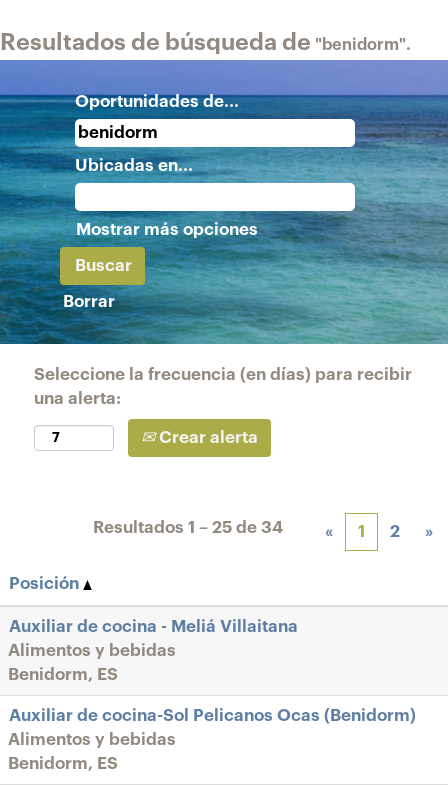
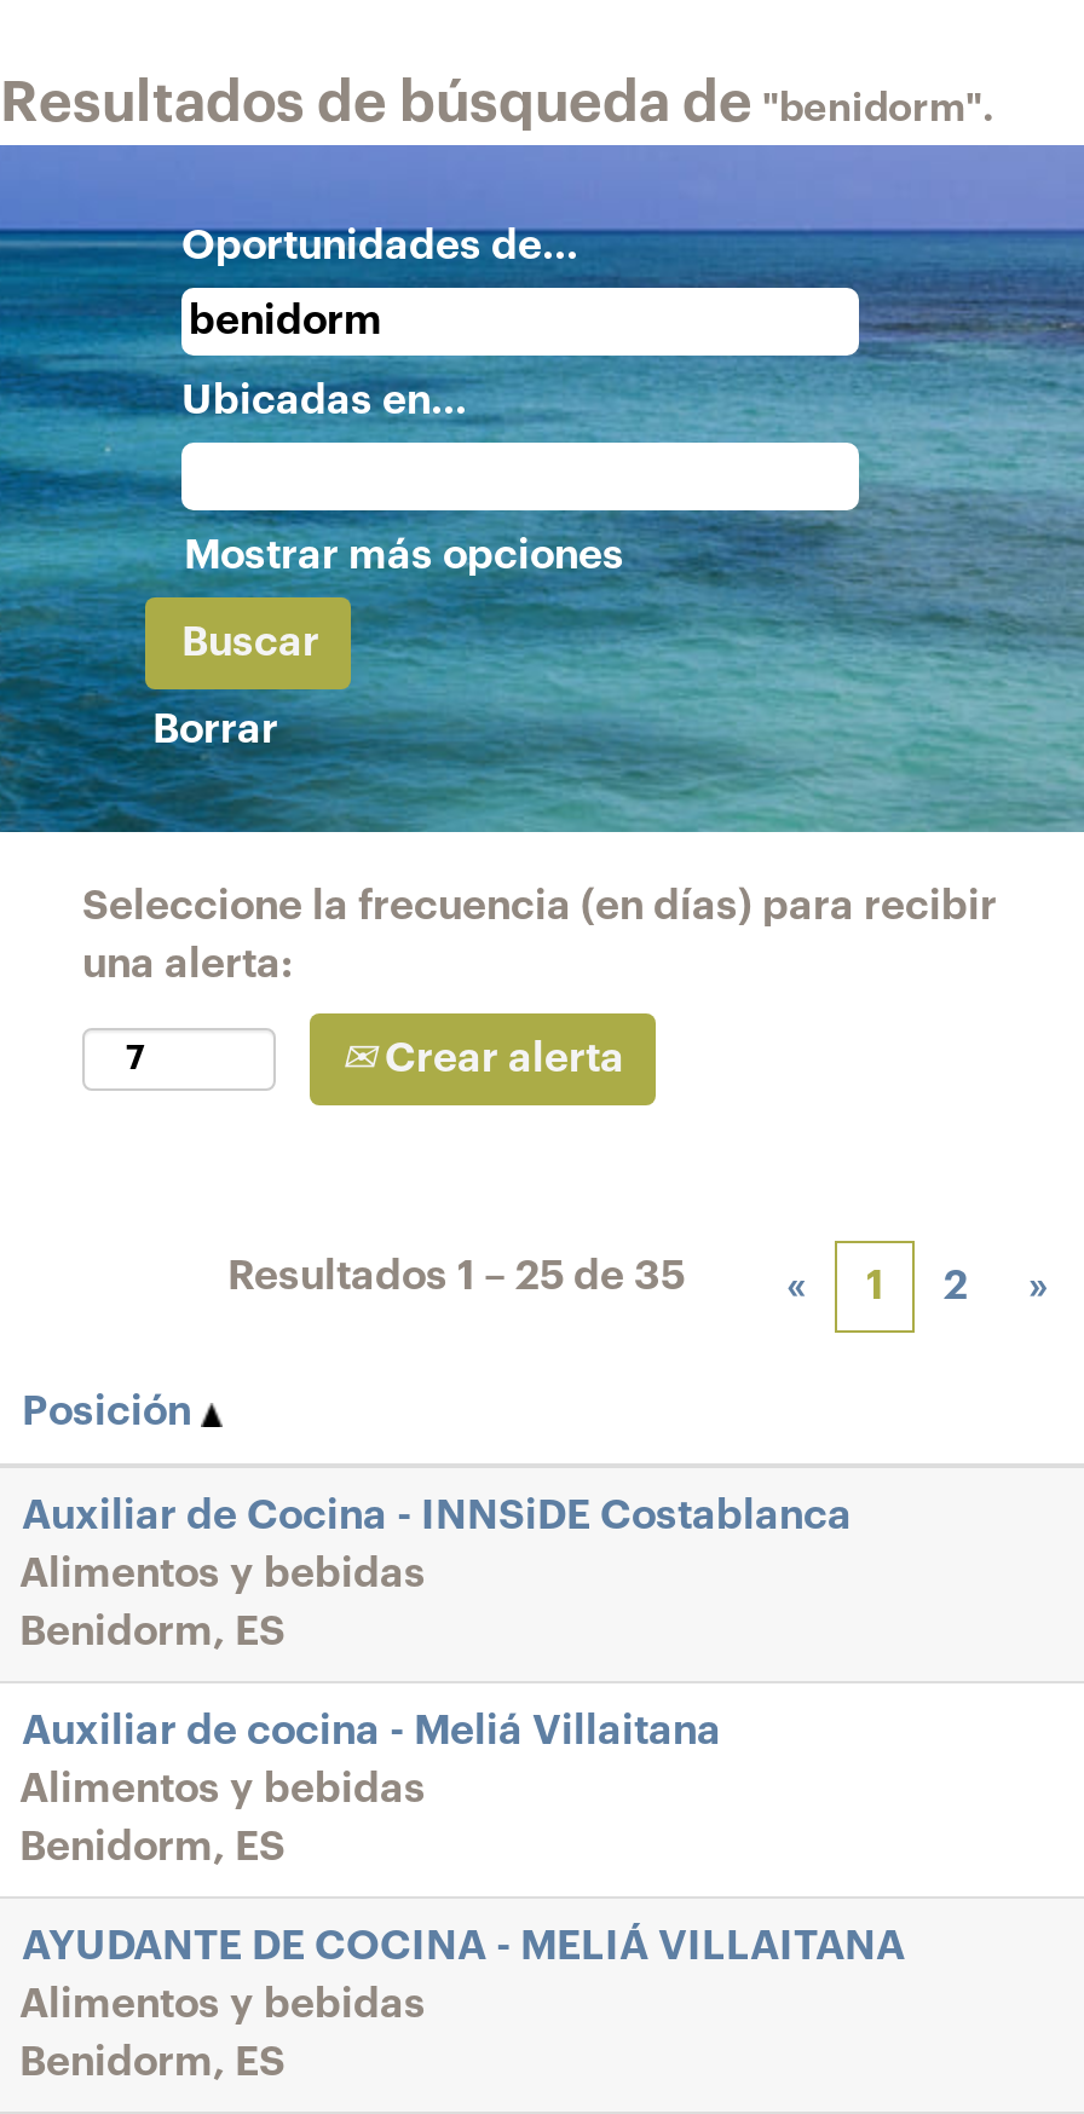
[93,519,283,536] Resultados 1 – 25 de 34 -> [227,1255,685,1296] Resultados 1 – 25 de 35
none -> [19,1495,852,1652] Auxiliar de Cocina - INNSiDE Costablanca | Alimentos y bebidas | Benidorm, ES
[9,707,416,724] Auxiliar de cocina-Sol Pelicanos Ocas (Benidorm) -> [22,1925,905,1966] AYUDANTE DE COCINA - MELIÁ VILLAITANA

